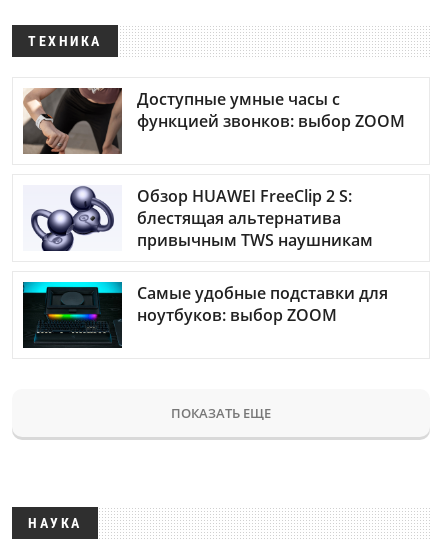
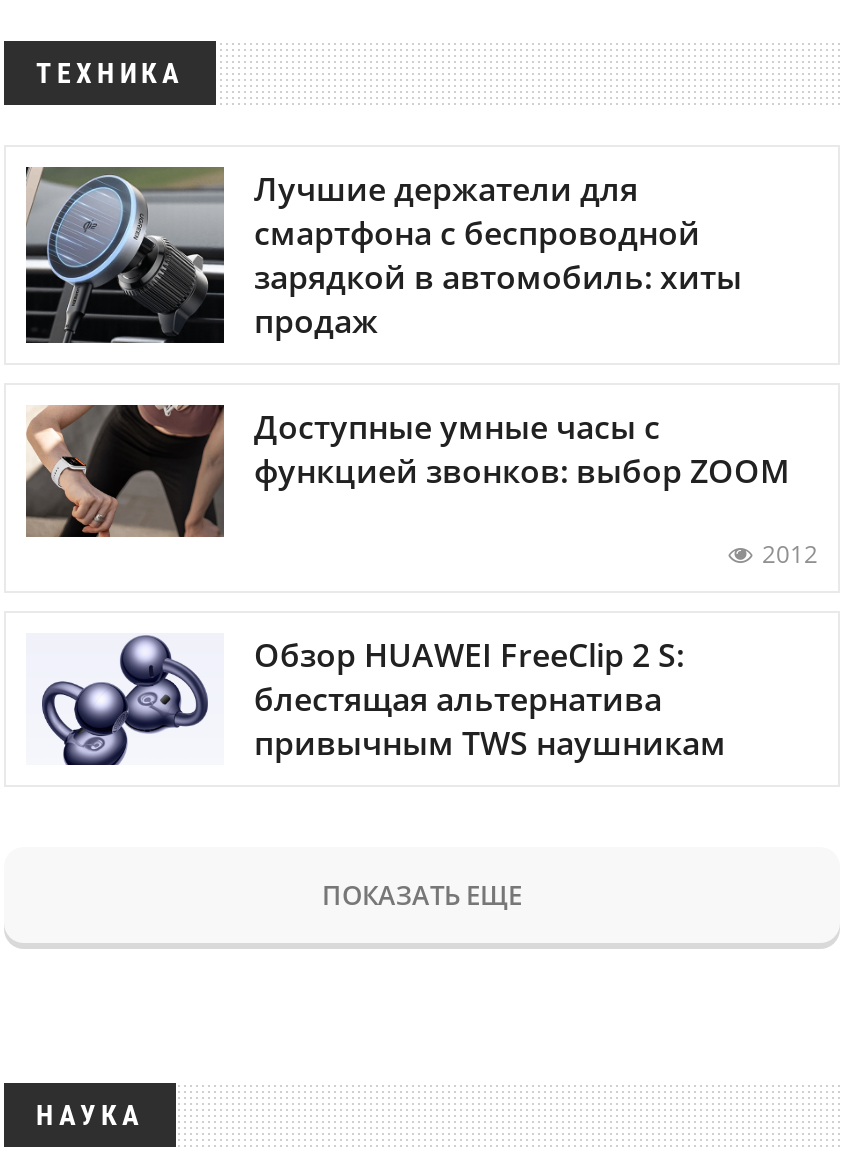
none -> [24,165,742,345] [image] | Лучшие держатели для | смартфона с беспроводной | зарядкой в автомобиль: хиты | продаж
moved [22,86,405,155] -> [24,401,790,539]: [image] | Доступные умные часы с | функцией звонков: выбор ZOOM
none -> [762,537,818,571] 2012
moved [29,185,373,252] -> [38,633,726,767]: [image] | Обзор HUAWEI FreeClip 2 S: | блестящая альтернатива | привычным TWS наушникам
[22,281,388,349] [image] | Самые удобные подставки для | ноутбуков: выбор ZOOM -> none

